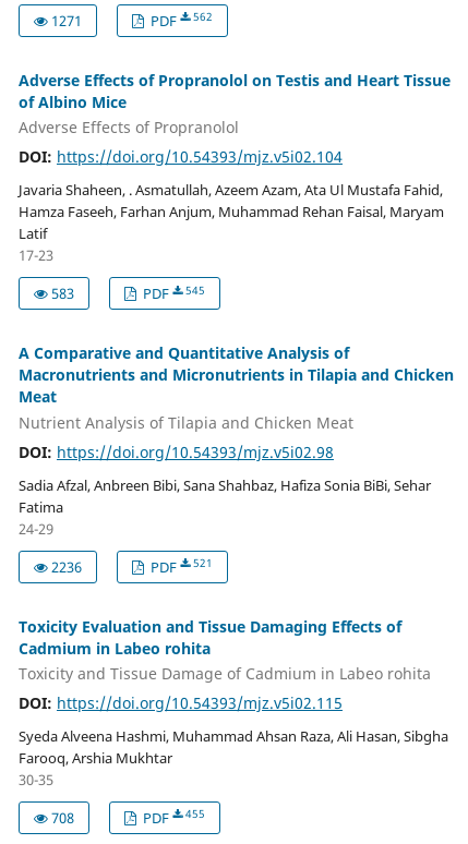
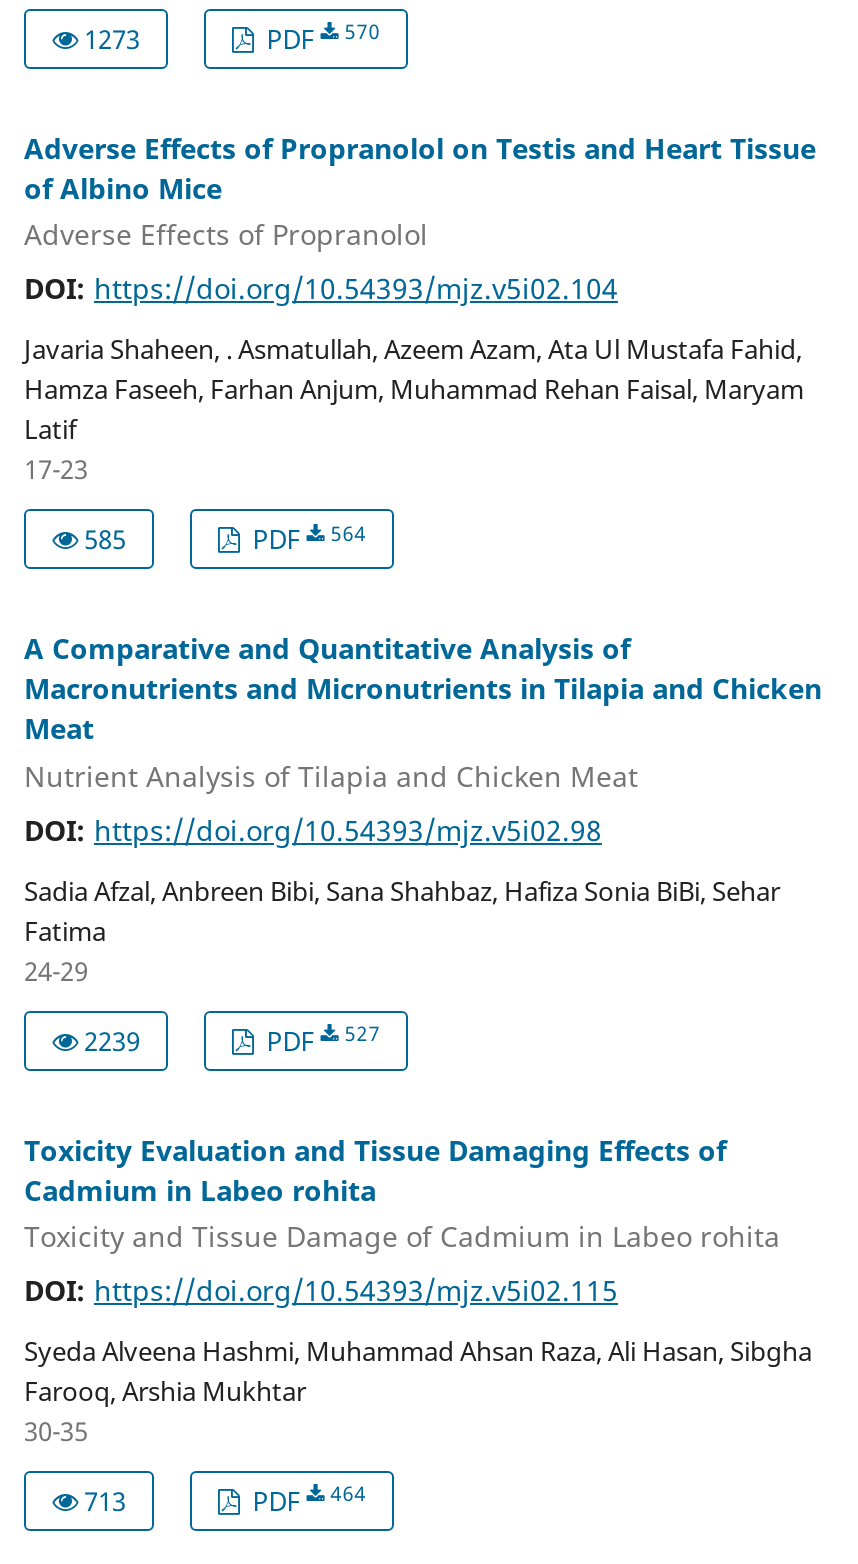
[48,11,82,30] 1271 -> [78,21,140,57] 1273
[148,10,213,30] PDF 562 -> [261,19,381,57] PDF 570
[48,284,74,304] 583 -> [78,522,126,558] 585
[140,283,205,304] PDF 545 -> [247,520,367,558] PDF 564
[48,557,82,577] 2236 -> [78,1023,140,1059] 2239
[148,556,213,577] PDF 521 -> [261,1021,381,1059] PDF 527
[48,808,74,828] 708 -> [78,1484,126,1520] 713
[140,807,205,828] PDF 455 -> [247,1482,367,1520] PDF 464

